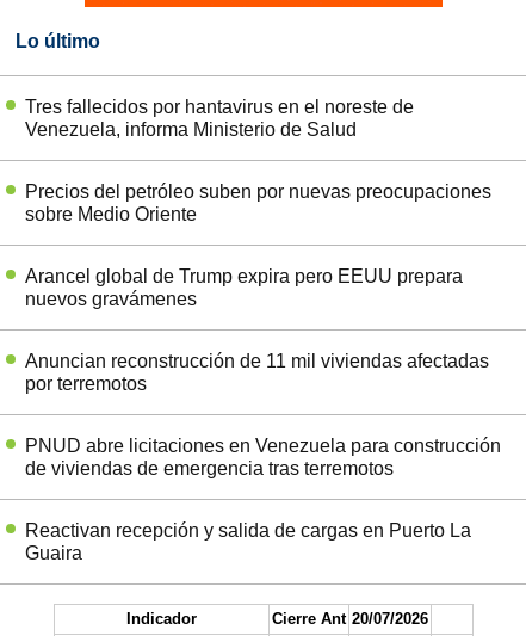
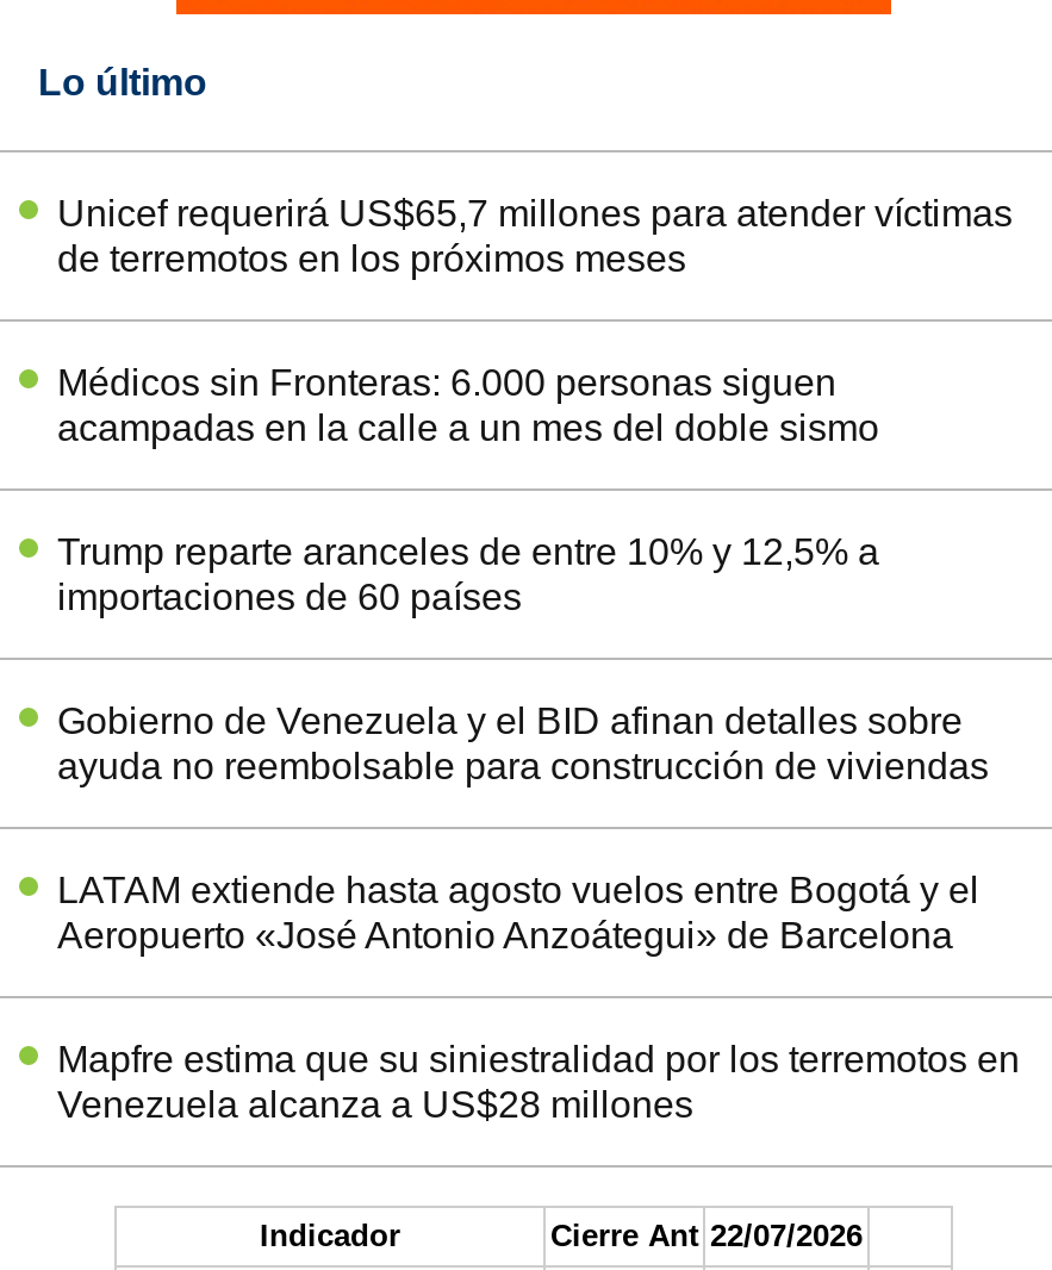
[25,97,414,139] Tres fallecidos por hantavirus en el noreste de | Venezuela, informa Ministerio de Salud -> [57,193,1013,279] Unicef requerirá US$65,7 millones para atender víctimas | de terremotos en los próximos meses
[25,181,491,224] Precios del petróleo suben por nuevas preocupaciones | sobre Medio Oriente -> [57,362,879,448] Médicos sin Fronteras: 6.000 personas siguen | acampadas en la calle a un mes del doble sismo
[25,266,463,309] Arancel global de Trump expira pero EEUU prepara | nuevos gravámenes -> [57,531,879,617] Trump reparte aranceles de entre 10% y 12,5% a | importaciones de 60 países
[25,351,489,394] Anuncian reconstrucción de 11 mil viviendas afectadas | por terremotos -> [57,700,989,786] Gobierno de Venezuela y el BID afinan detalles sobre | ayuda no reembolsable para construcción de viviendas
[25,435,501,478] PNUD abre licitaciones en Venezuela para construcción | de viviendas de emergencia tras terremotos -> [57,869,979,955] LATAM extiende hasta agosto vuelos entre Bogotá y el | Aeropuerto «José Antonio Anzoátegui» de Barcelona
[25,520,471,563] Reactivan recepción y salida de cargas en Puerto La | Guaira -> [57,1039,1020,1124] Mapfre estima que su siniestralidad por los terremotos en | Venezuela alcanza a US$28 millones
[272,610,428,628] Cierre Ant 20/07/2026 -> [550,1217,863,1253] Cierre Ant 22/07/2026

